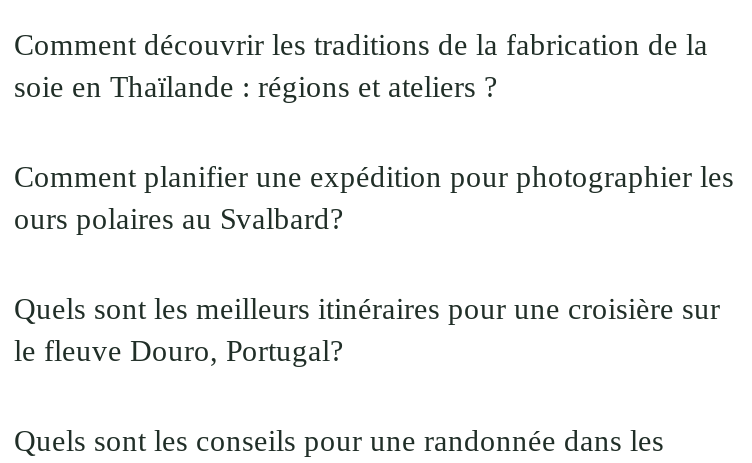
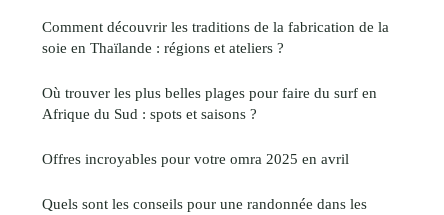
[14,159,734,235] Comment planifier une expédition pour photographier les | ours polaires au Svalbard? -> [42,84,377,122] Où trouver les plus belles plages pour faire du surf en | Afrique du Sud : spots et saisons ?
[14,291,720,367] Quels sont les meilleurs itinéraires pour une croisière sur | le fleuve Douro, Portugal? -> [42,150,349,167] Offres incroyables pour votre omra 2025 en avril

